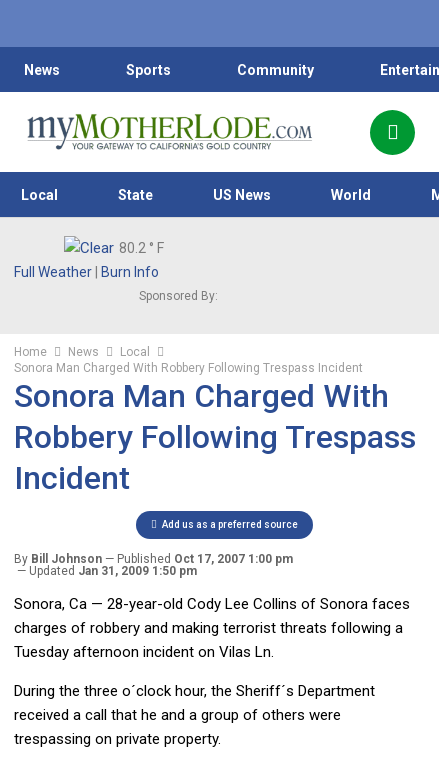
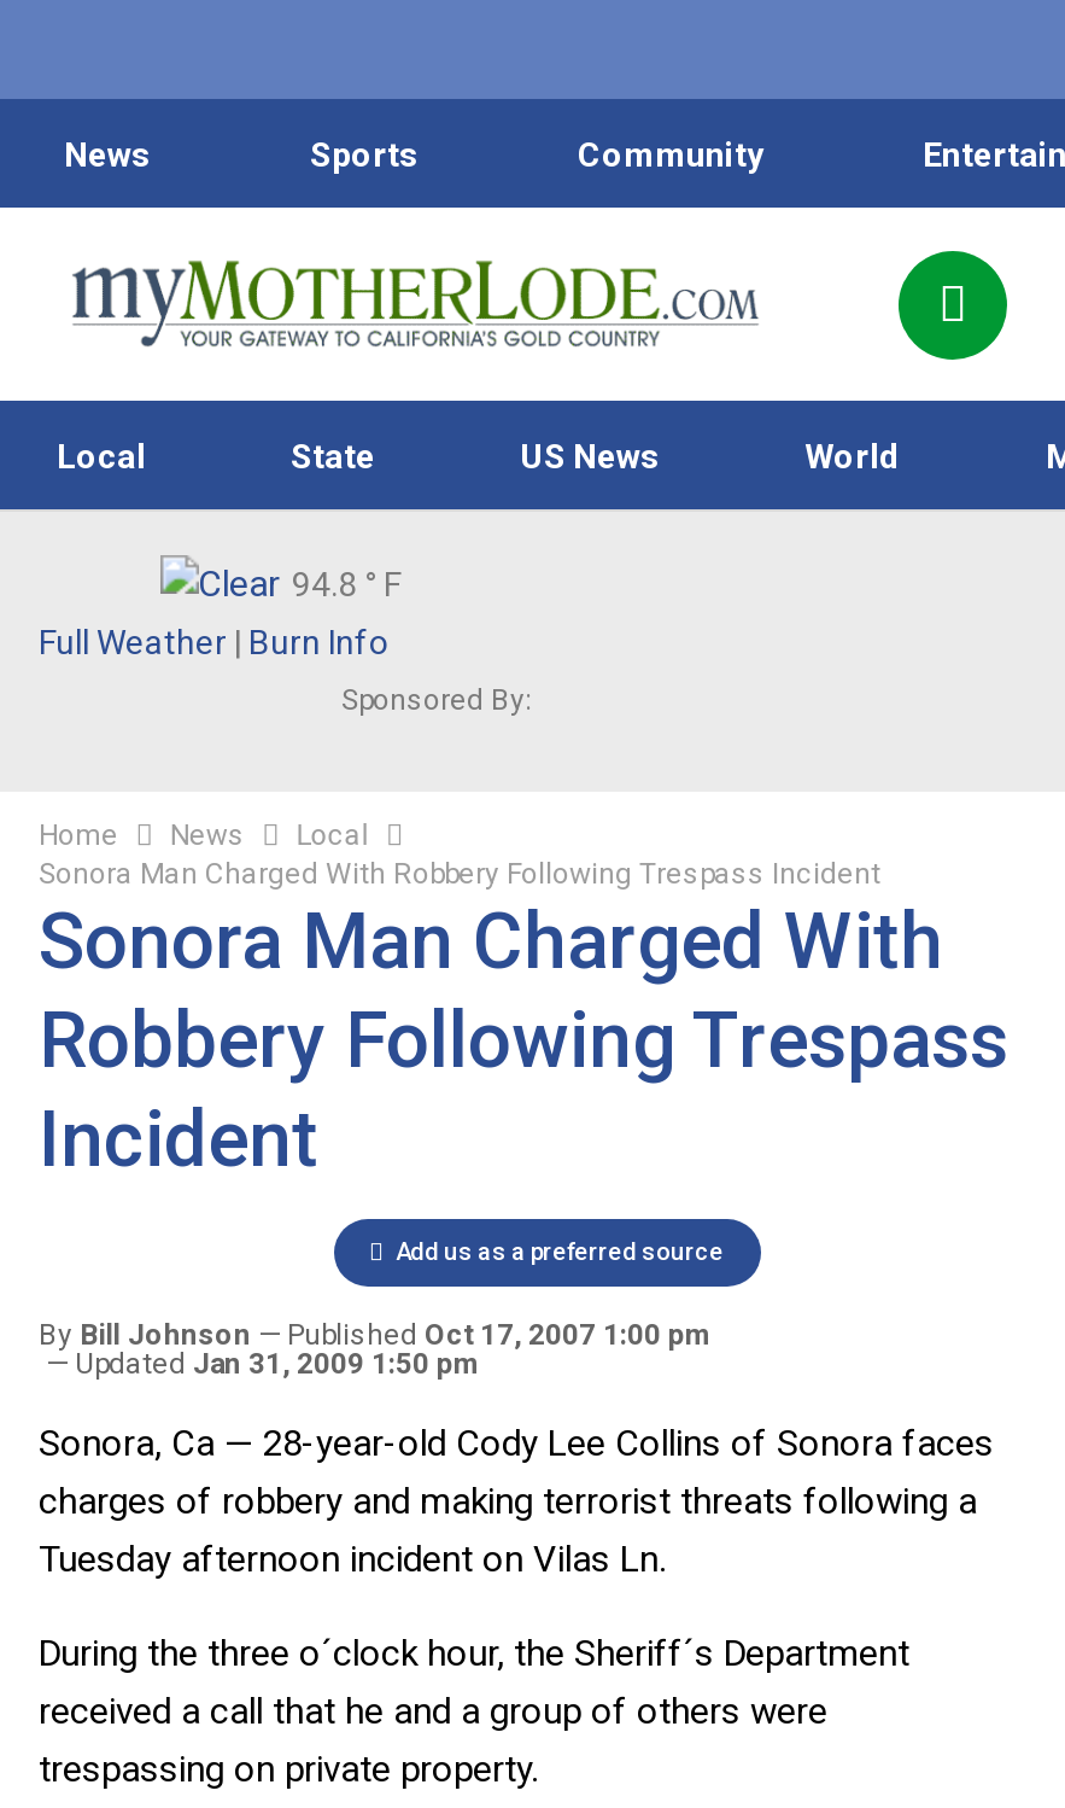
[118,240,163,256] 80.2 ° F -> [292,565,400,603] 94.8 ° F

